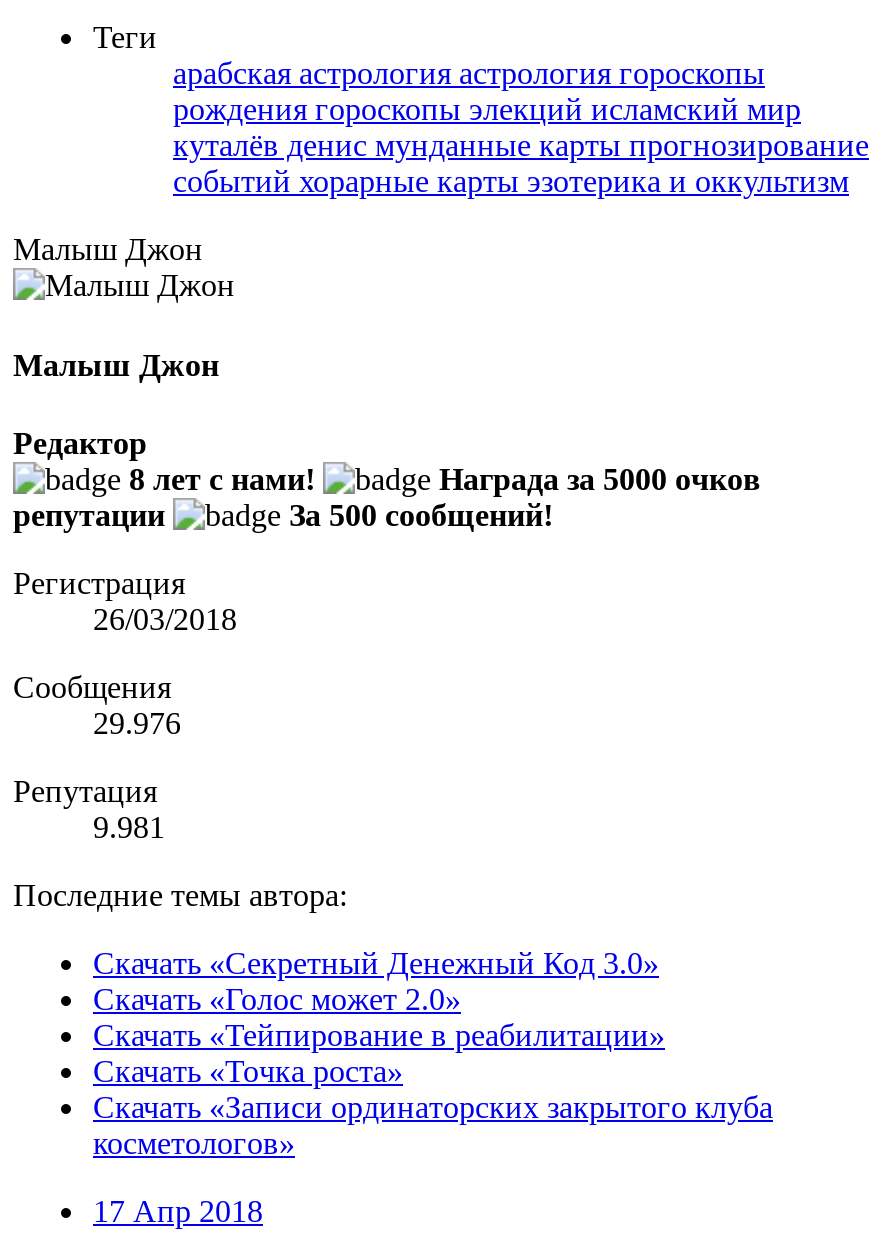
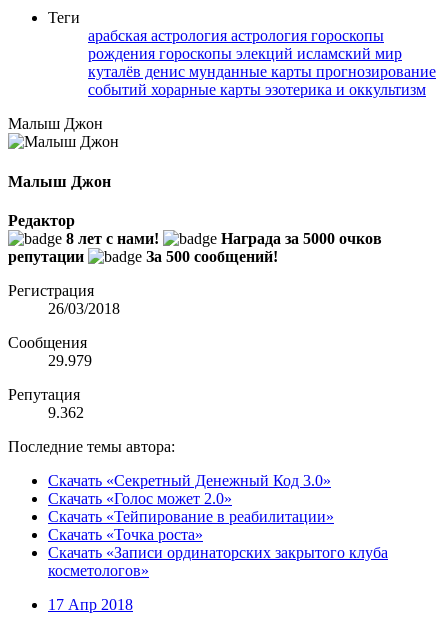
[93,706,181,740] 29.976 -> [48,352,92,369] 29.979
[93,810,165,844] 9.981 -> [48,404,84,421] 9.362

